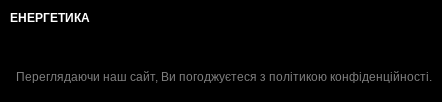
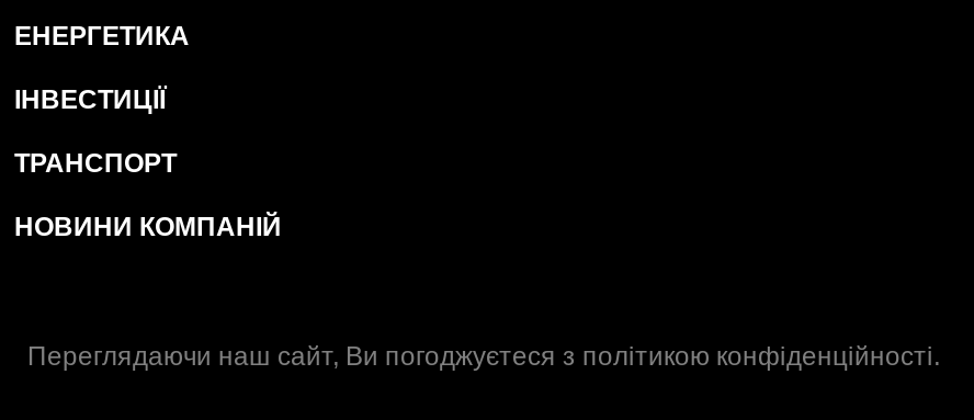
none -> [14,84,282,242] ІНВЕСТИЦІЇ | ТРАНСПОРТ | НОВИНИ КОМПАНІЙ

